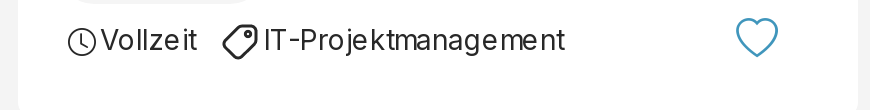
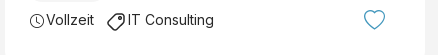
[264,23,564,57] IT-Projektmanagement -> [128,11,214,28] IT Consulting

